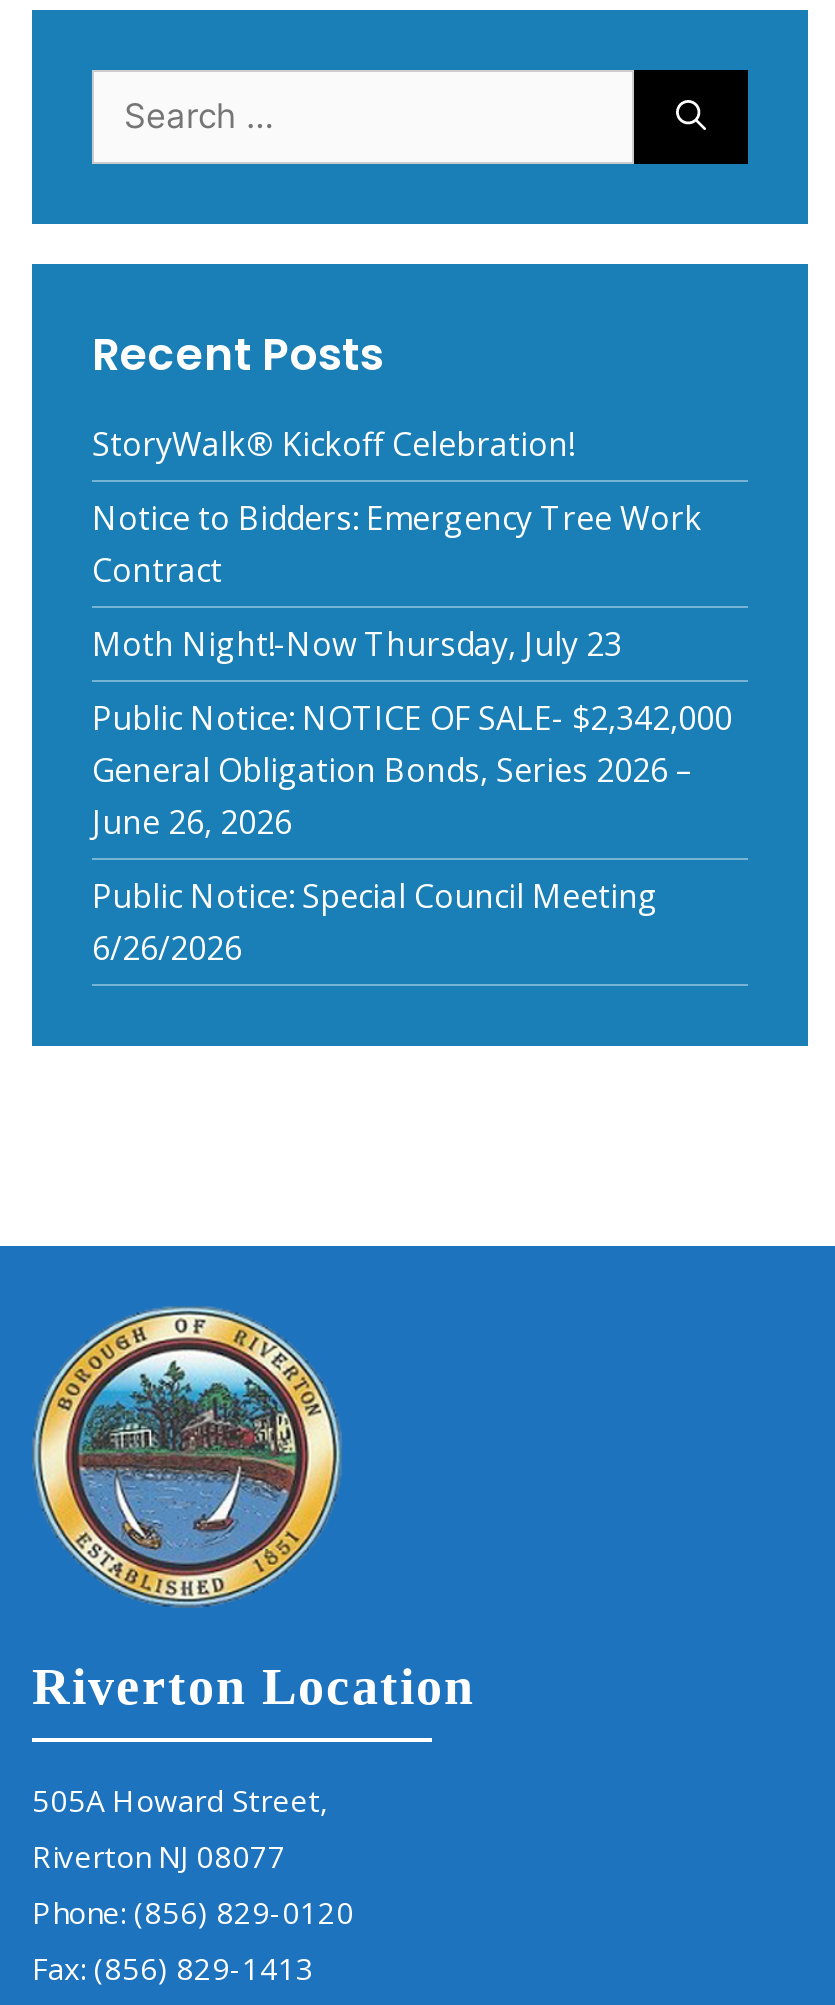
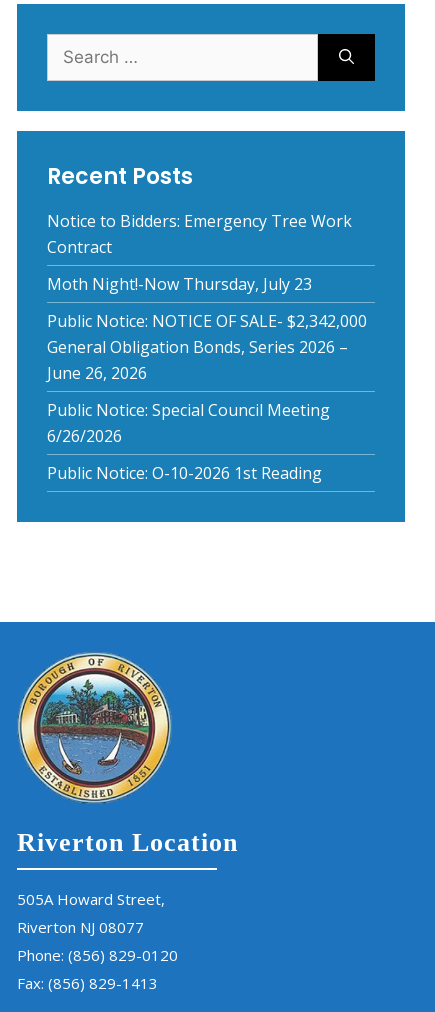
[92,421,574,465] StoryWalk® Kickoff Celebration! -> none
moved [92,495,732,969] -> [47,209,367,446]: Notice to Bidders: Emergency Tree Work | Contract | Moth Night!-Now Thursday, July 23 | Public Notice: NOTICE OF SALE- $2,342,000 | General Obligation Bonds, Series 2026 – | June 26, 2026 | Public Notice: Special Council Meeting | 6/26/2026
none -> [47,461,322,483] Public Notice: O-10-2026 1st Reading

